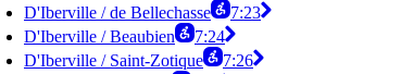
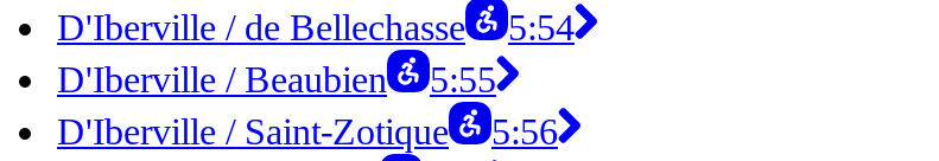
[24,3,261,22] D'Iberville / de Bellechasse 7:23 -> [57,8,575,48] D'Iberville / de Bellechasse 5:54
[24,27,225,46] D'Iberville / Beaubien 7:24 -> [57,60,496,100] D'Iberville / Beaubien 5:55
[24,51,253,70] D'Iberville / Saint-Zotique 7:26 -> [57,112,558,152] D'Iberville / Saint-Zotique 5:56

